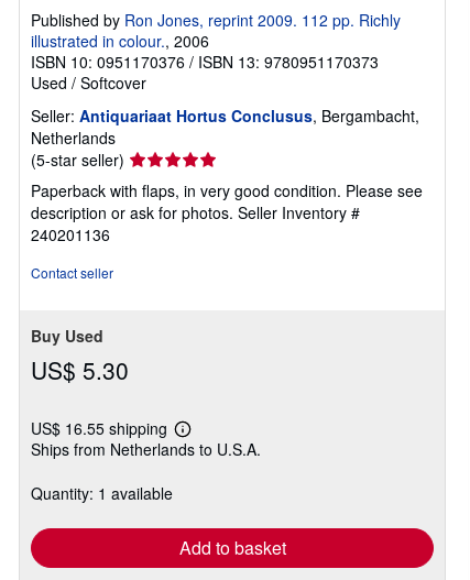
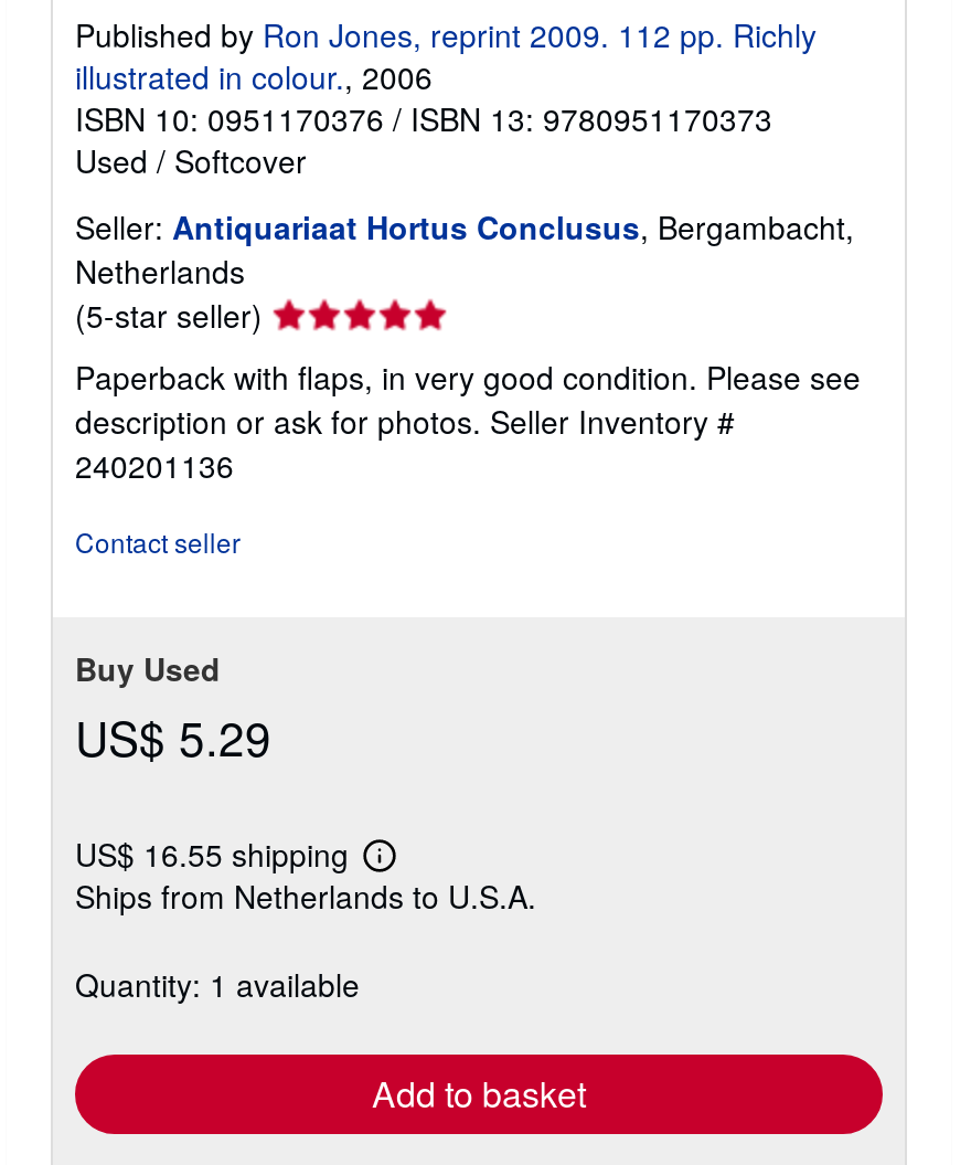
[31,353,129,386] US$ 5.30 -> [75,703,271,769] US$ 5.29

